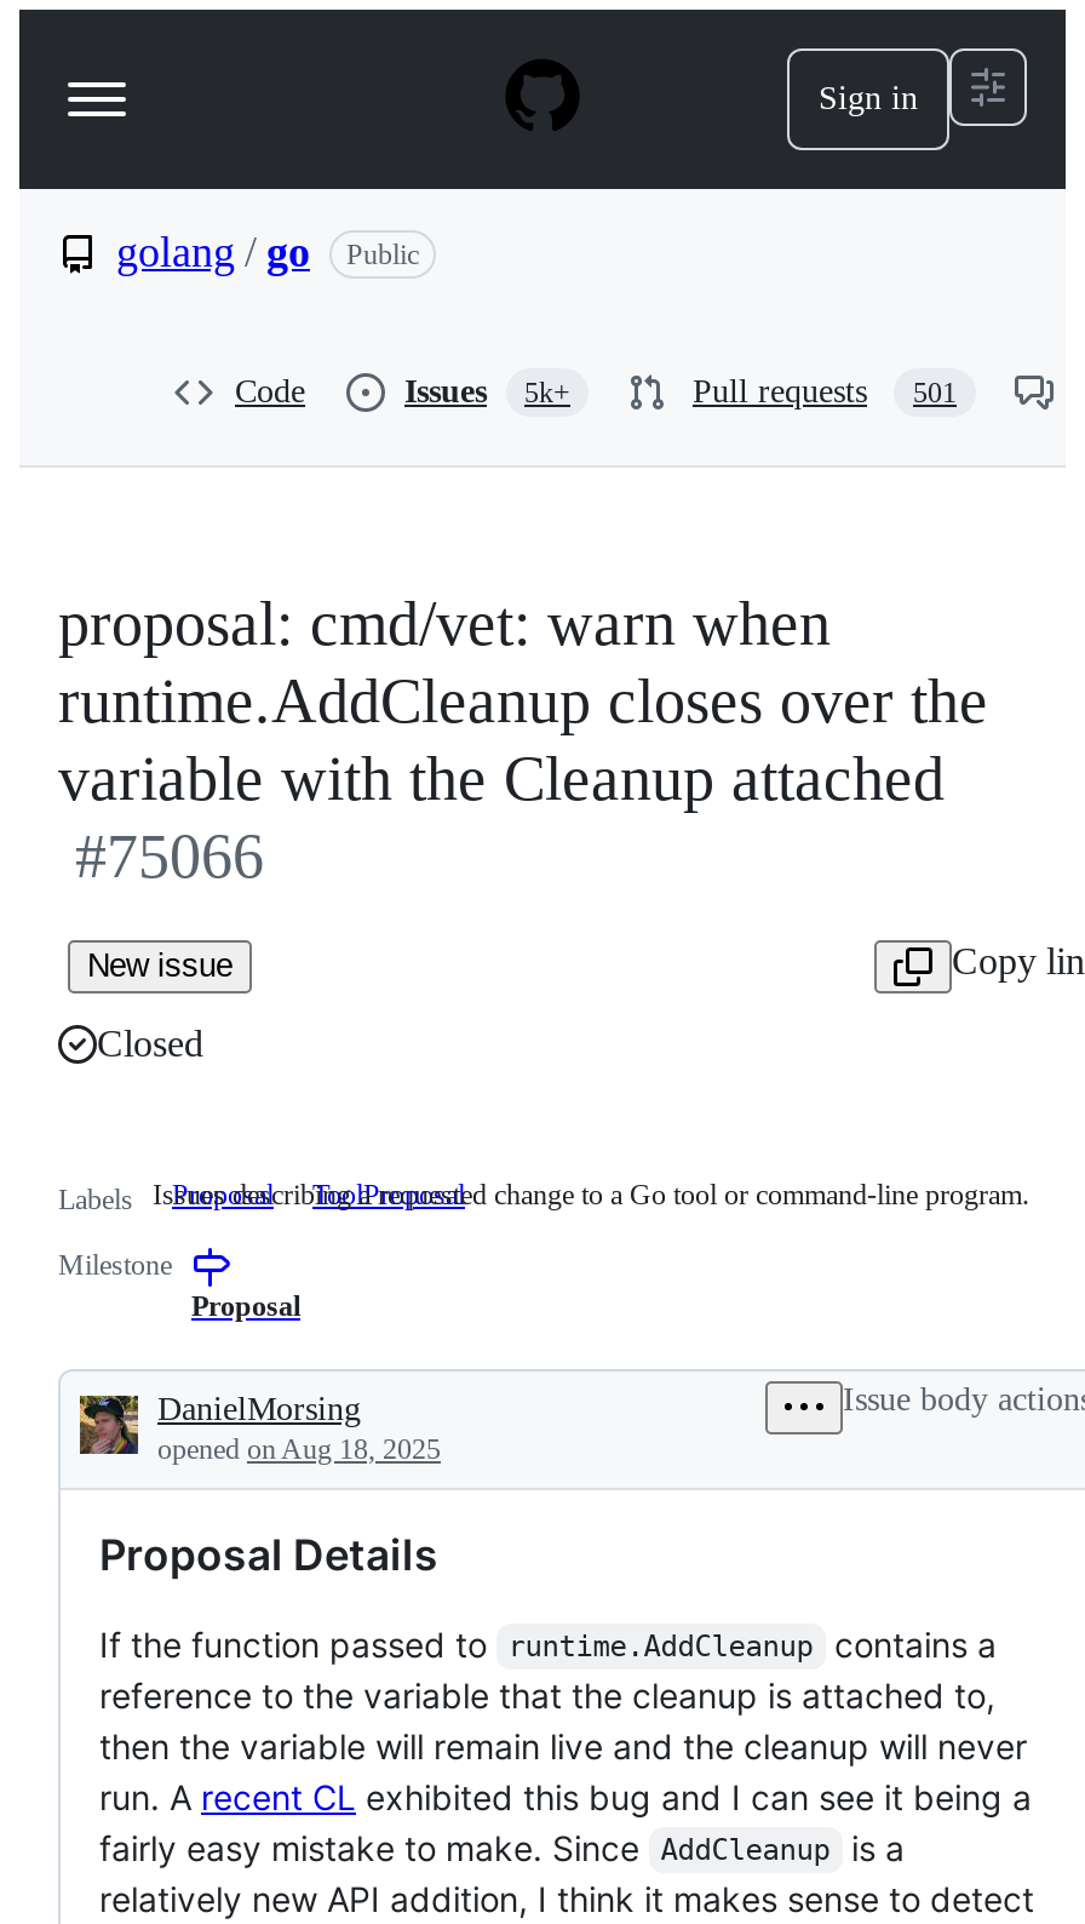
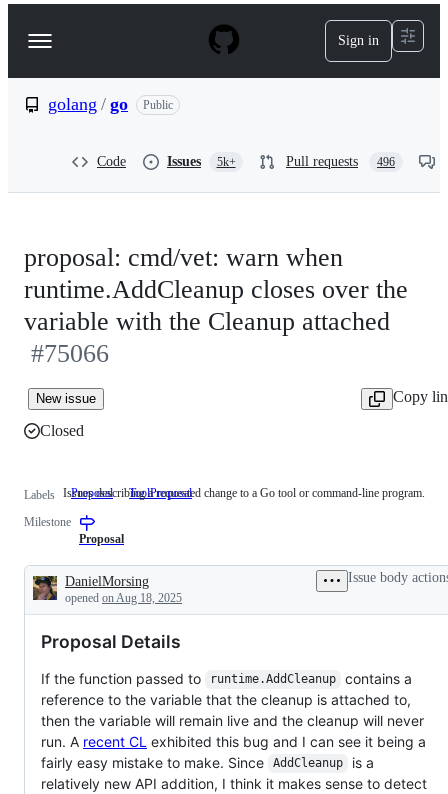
[693,373,957,410] Pull requests 501 -> [286,154,395,169] Pull requests 496

